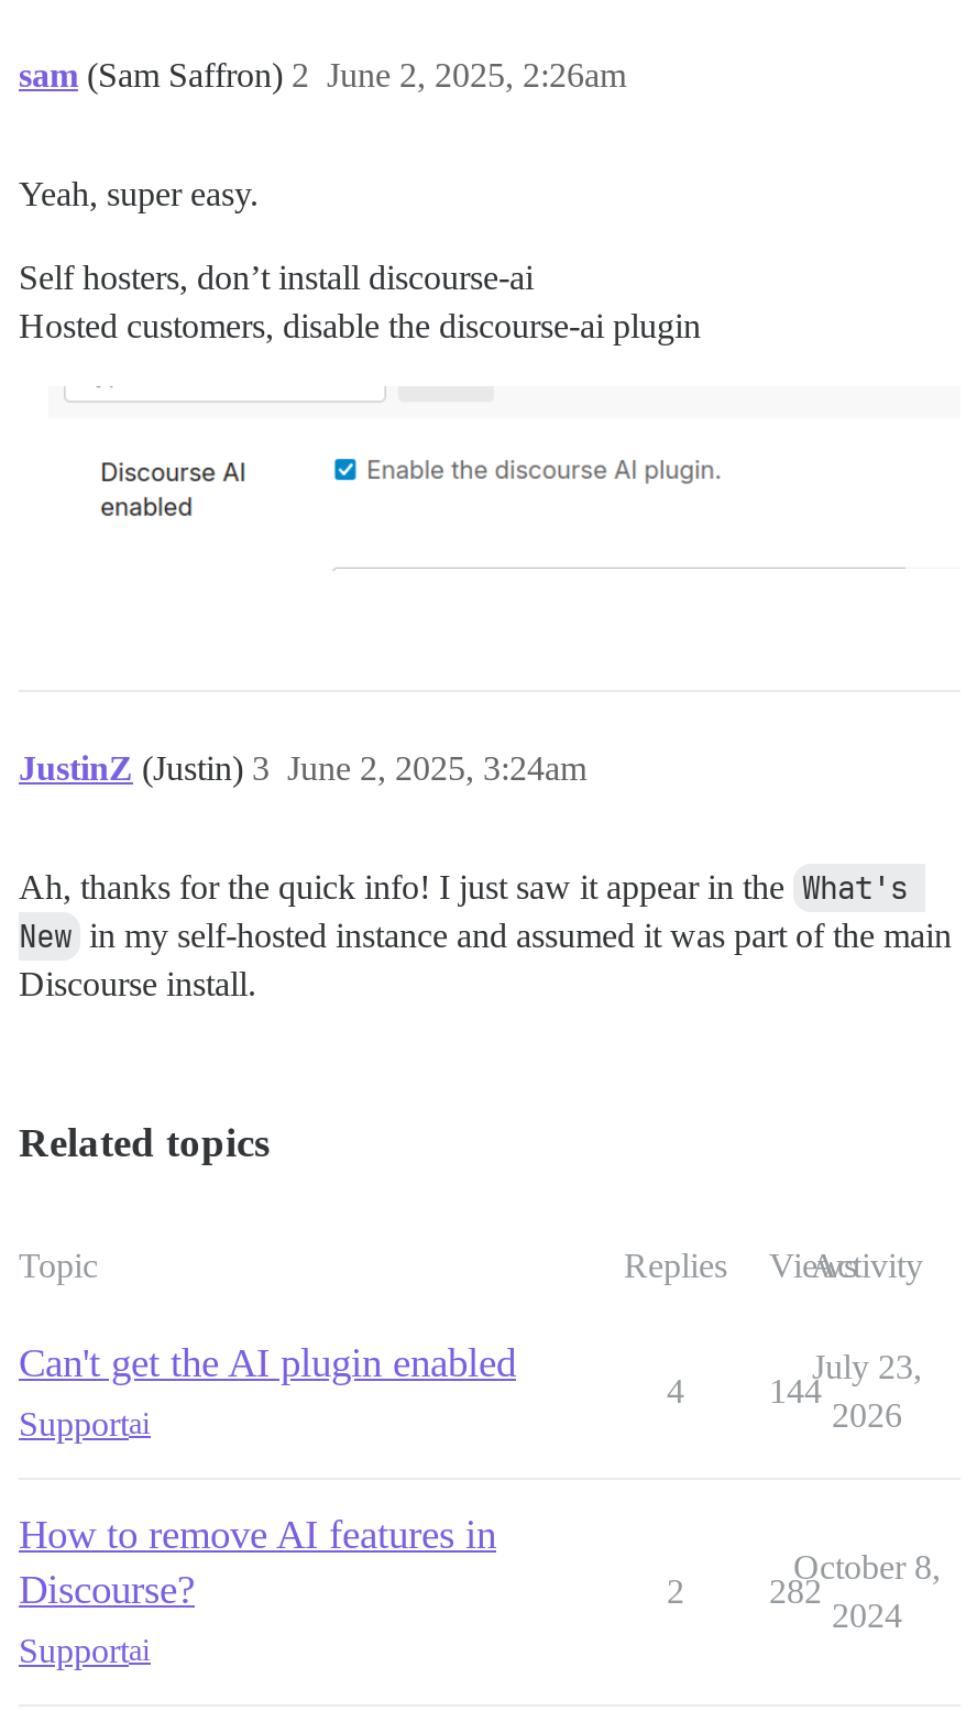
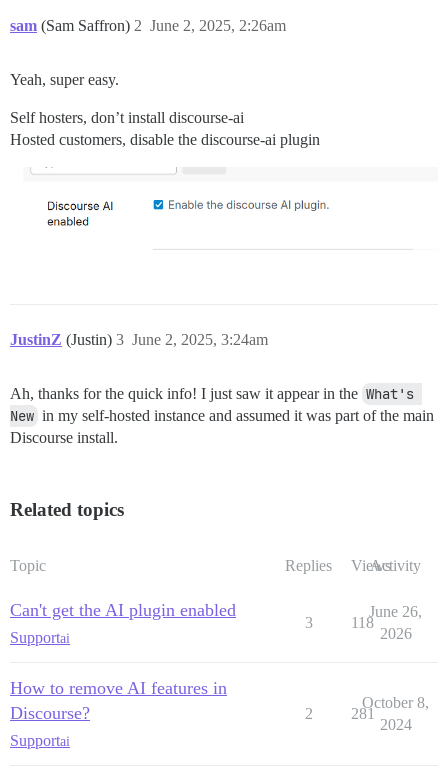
[812,1347,922,1385] July 23, -> [369,603,422,620] June 26,
[667,1371,822,1409] 4 | 144 -> [304,614,374,631] 3 | 118
[769,1572,822,1609] 282 -> [351,705,375,722] 281

